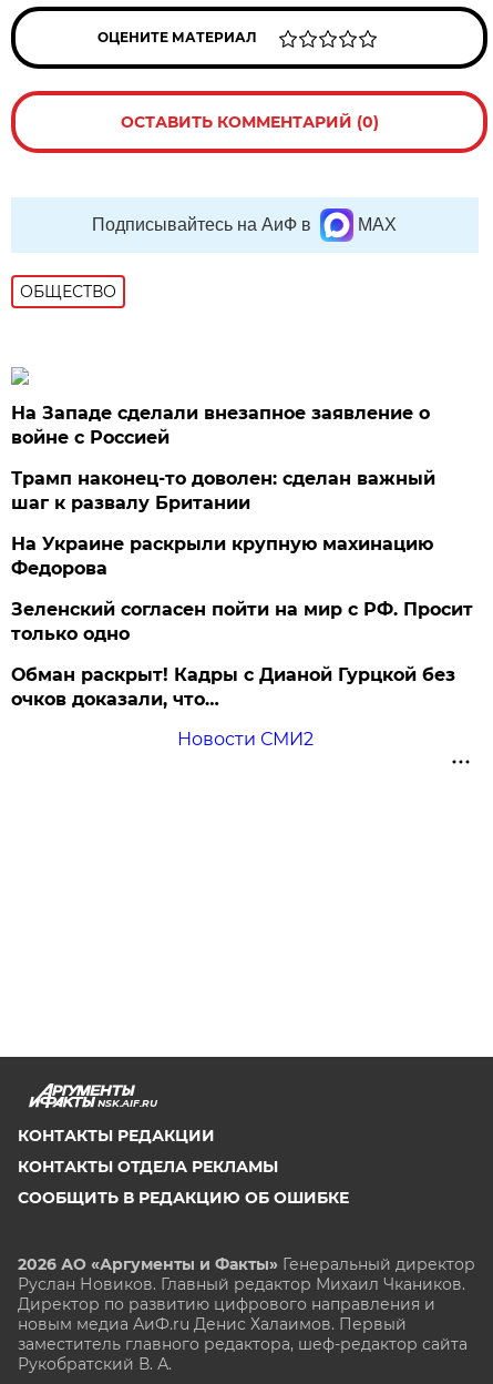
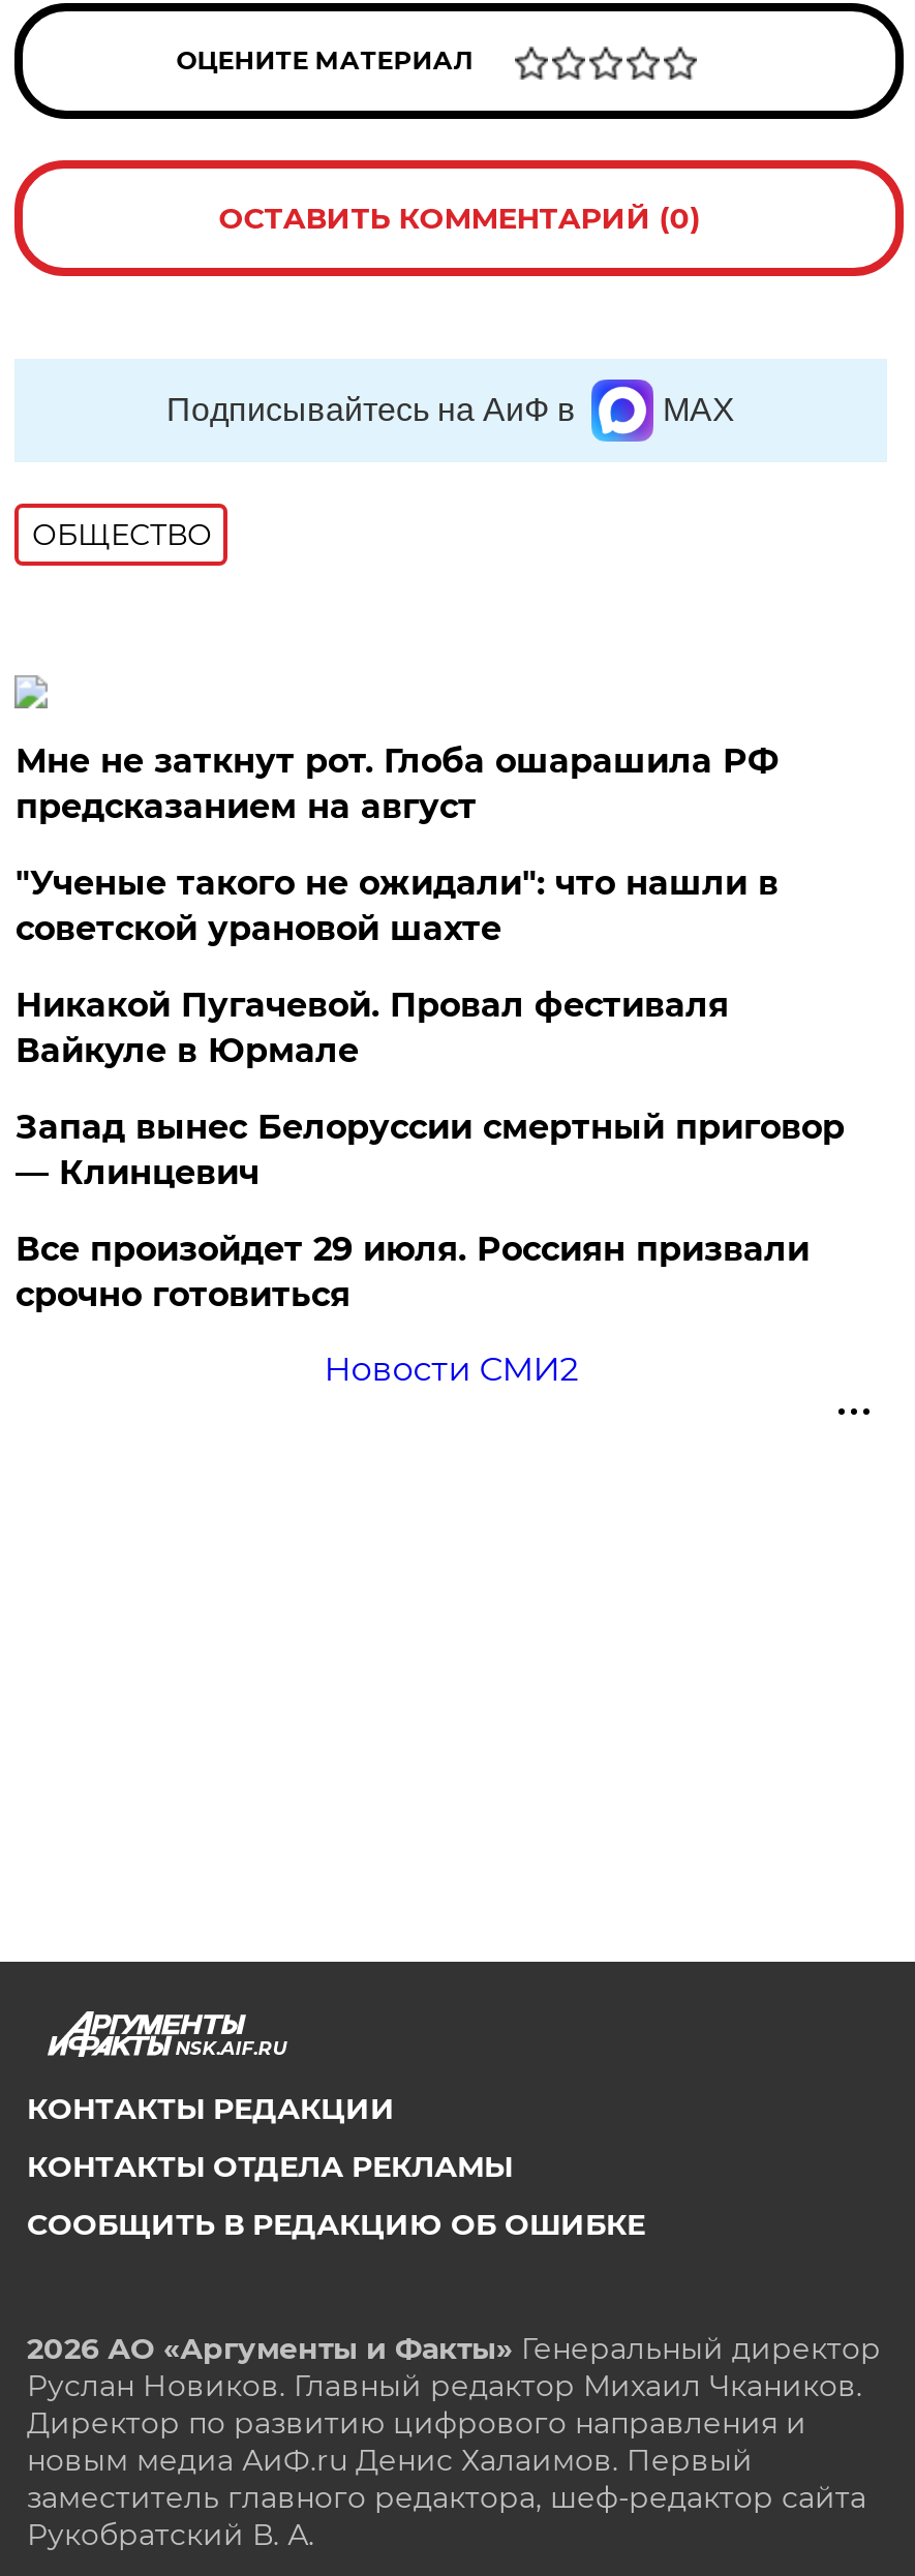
[12,403,430,448] На Западе сделали внезапное заявление о | войне с Россией -> [15,741,778,826] Мне не заткнут рот. Глоба ошарашила РФ | предсказанием на август
[12,468,436,513] Трамп наконец-то доволен: сделан важный | шаг к развалу Британии -> [15,863,778,948] "Ученые такого не ожидали": что нашли в | советской урановой шахте
[12,533,434,579] На Украине раскрыли крупную махинацию | Федорова -> [15,986,729,1070] Никакой Пугачевой. Провал фестиваля | Вайкуле в Юрмале
[12,599,474,644] Зеленский согласен пойти на мир с РФ. Просит | только одно -> [15,1108,844,1192] Запад вынес Белоруссии смертный приговор | — Клинцевич
[12,664,456,710] Обман раскрыт! Кадры с Дианой Гурцкой без | очков доказали, что… -> [15,1230,809,1314] Все произойдет 29 июля. Россиян призвали | срочно готовиться

